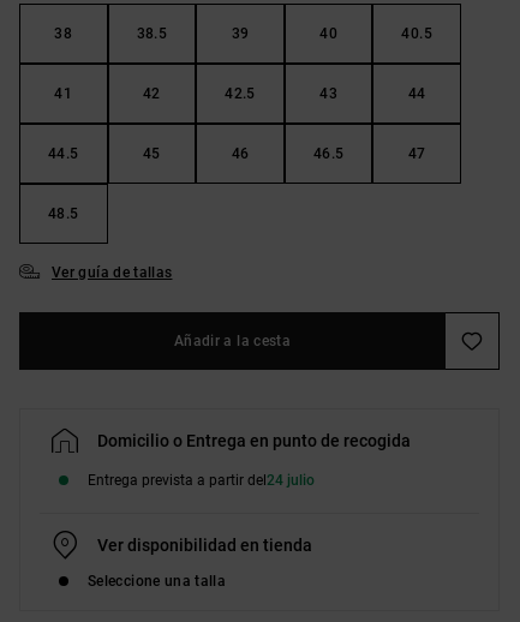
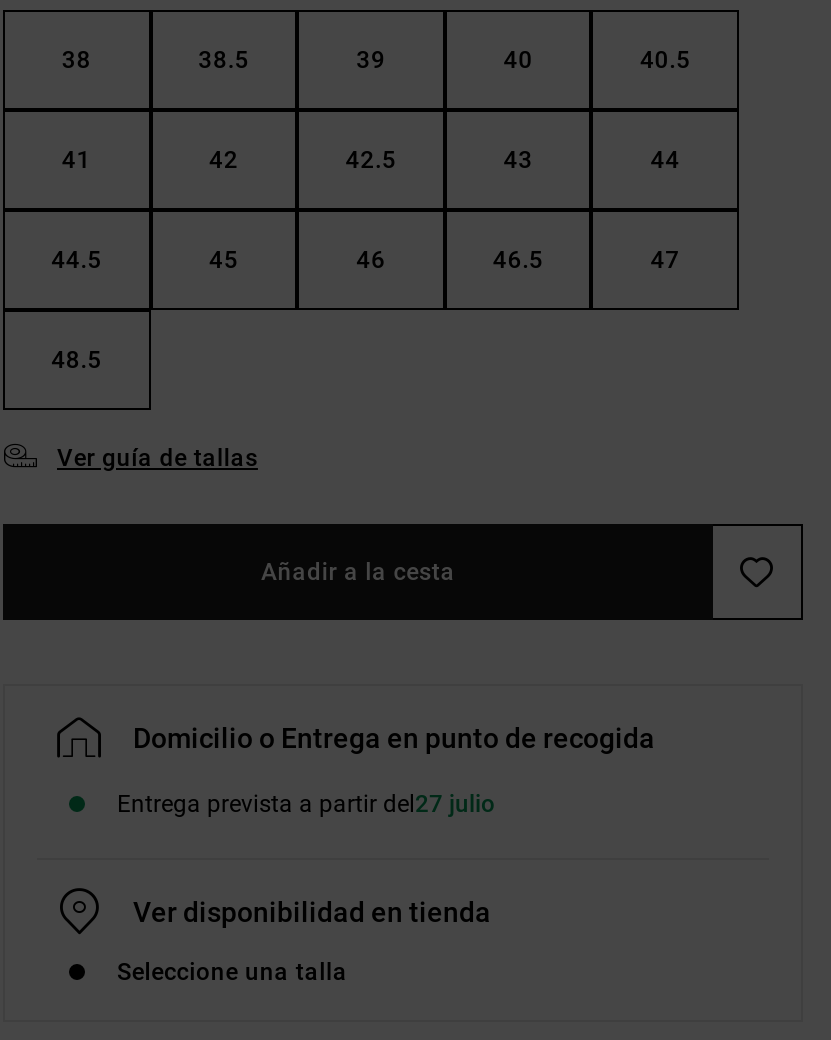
[88,472,315,489] Entrega prevista a partir del24 julio -> [117,790,495,818] Entrega prevista a partir del27 julio

